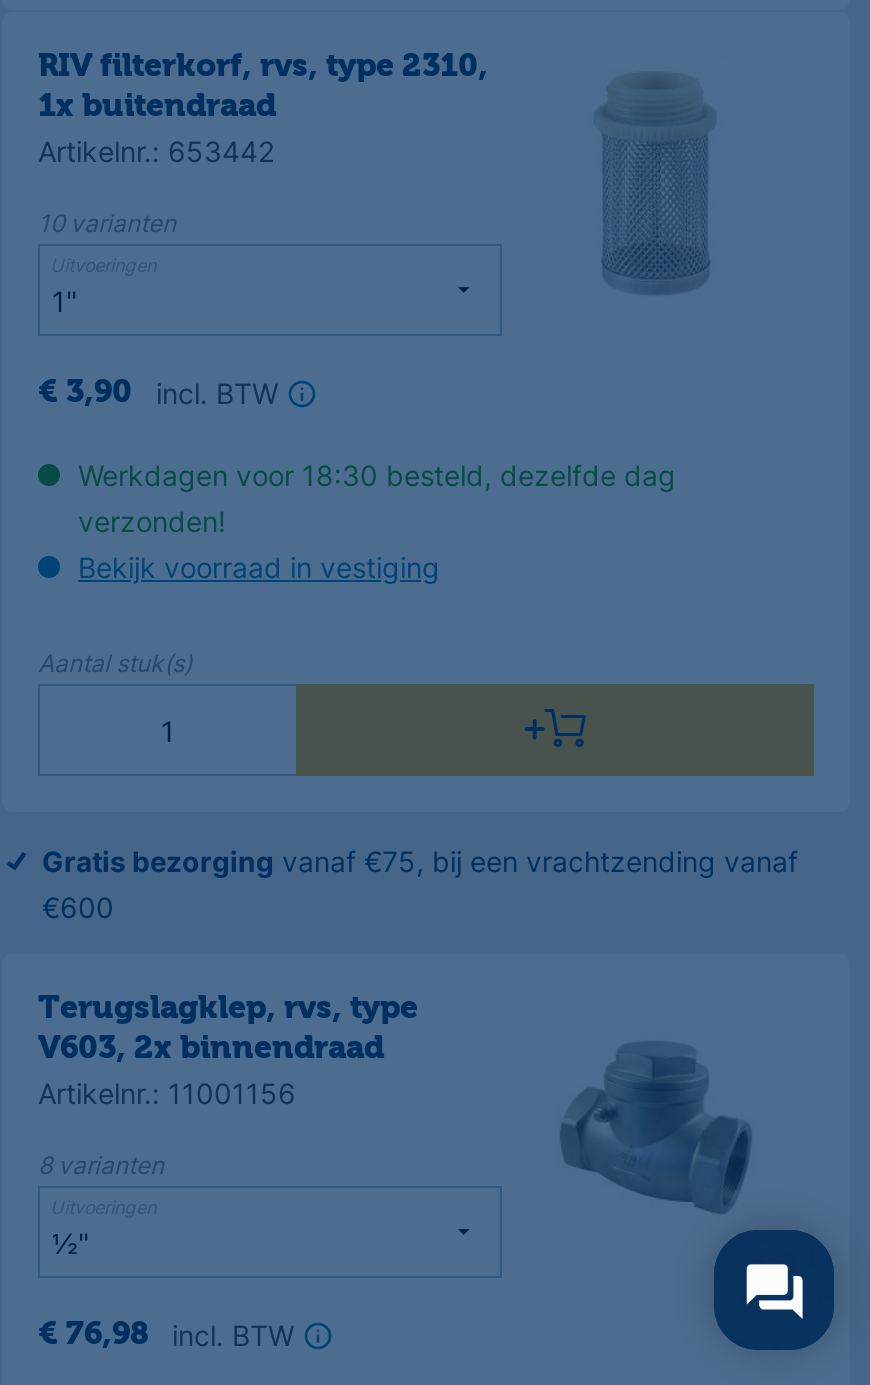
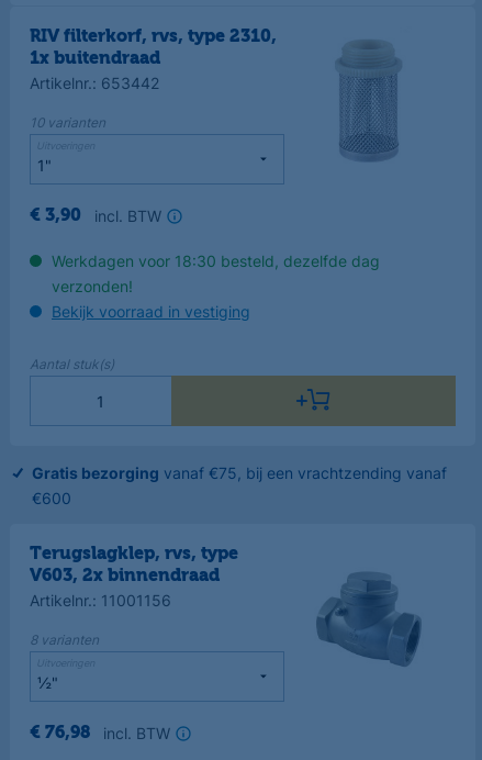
[708,1224,840,1356] [image] -> none

